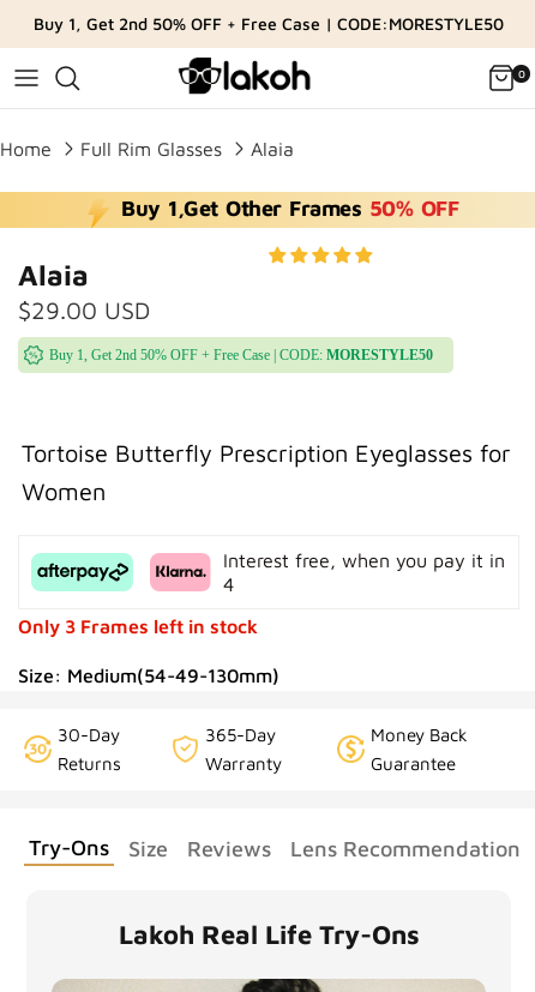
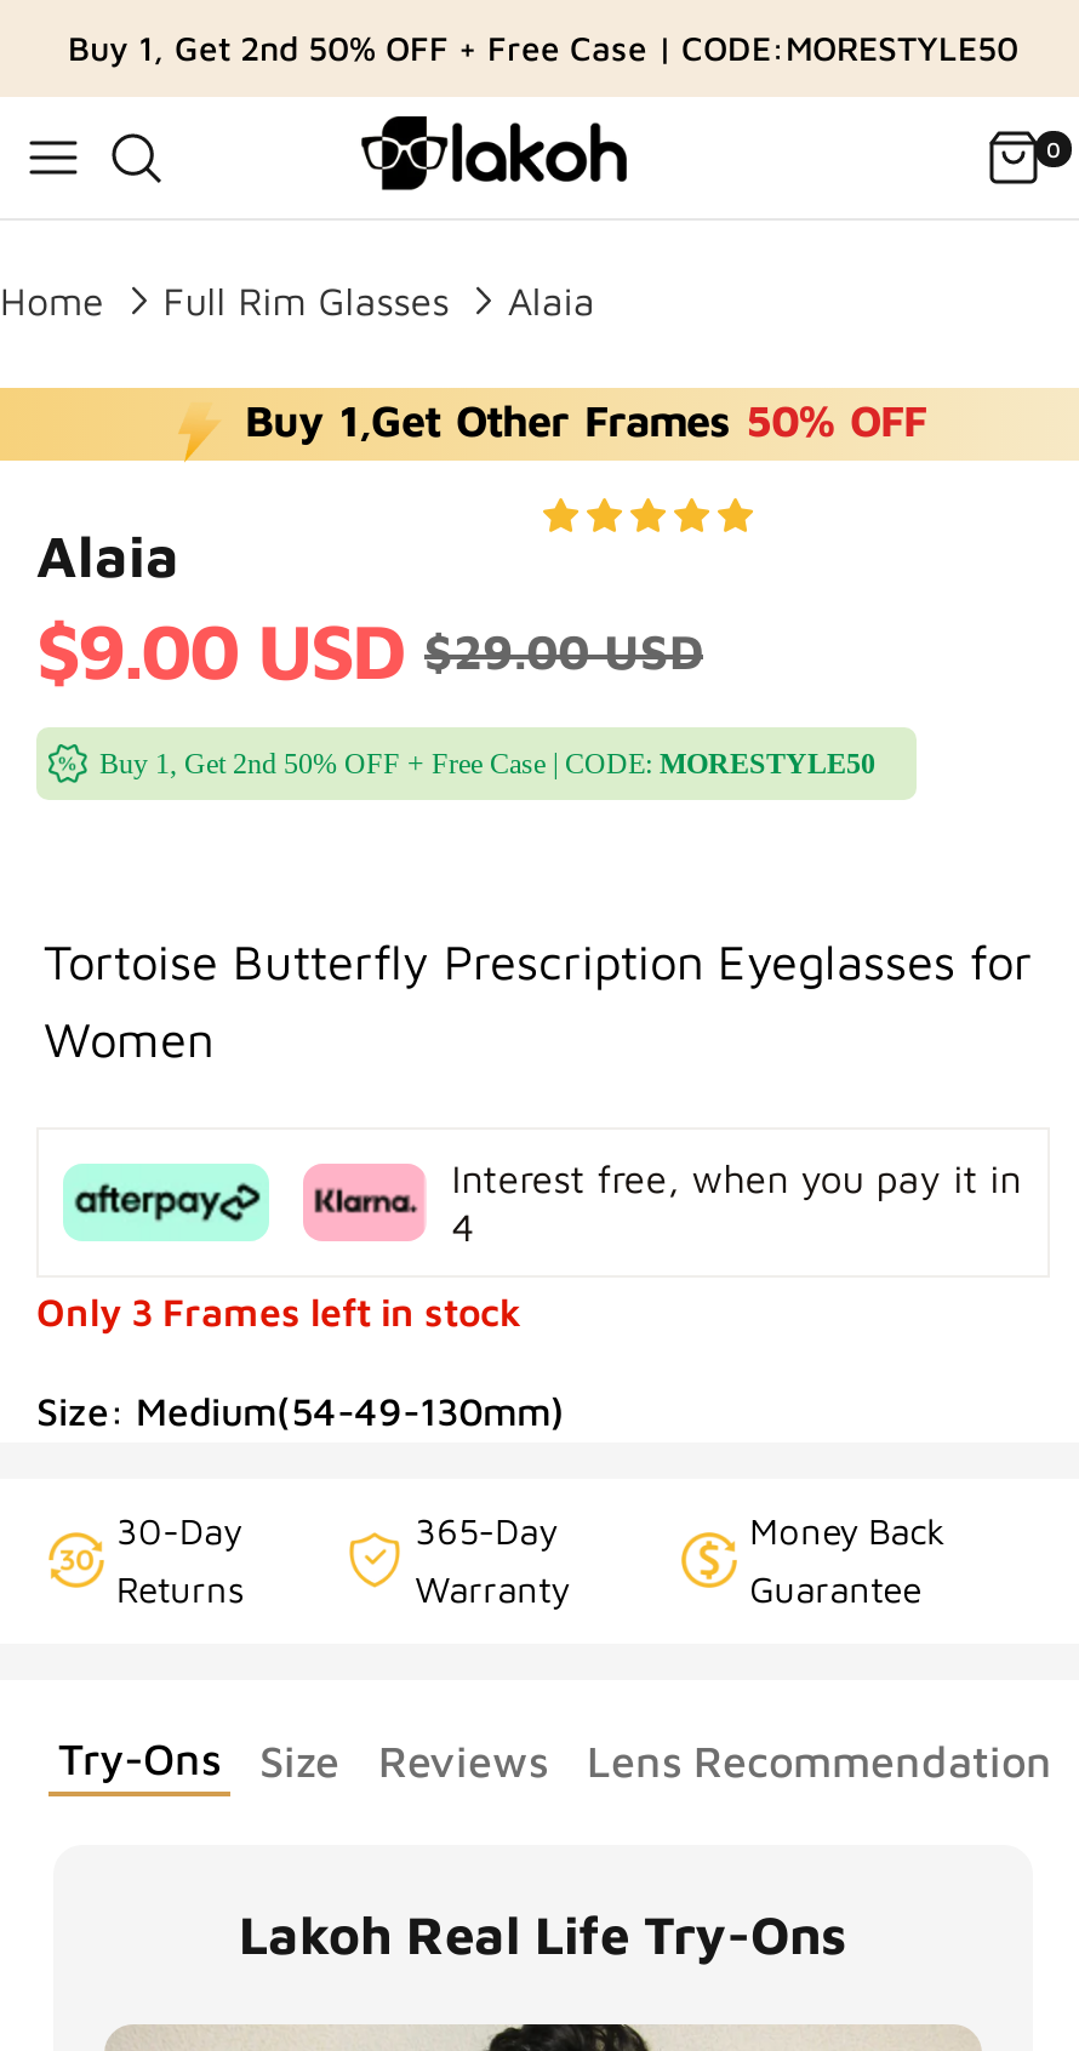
[18,296,150,324] $29.00 USD -> [36,604,703,696] $9.00 USD $29.00 USD

